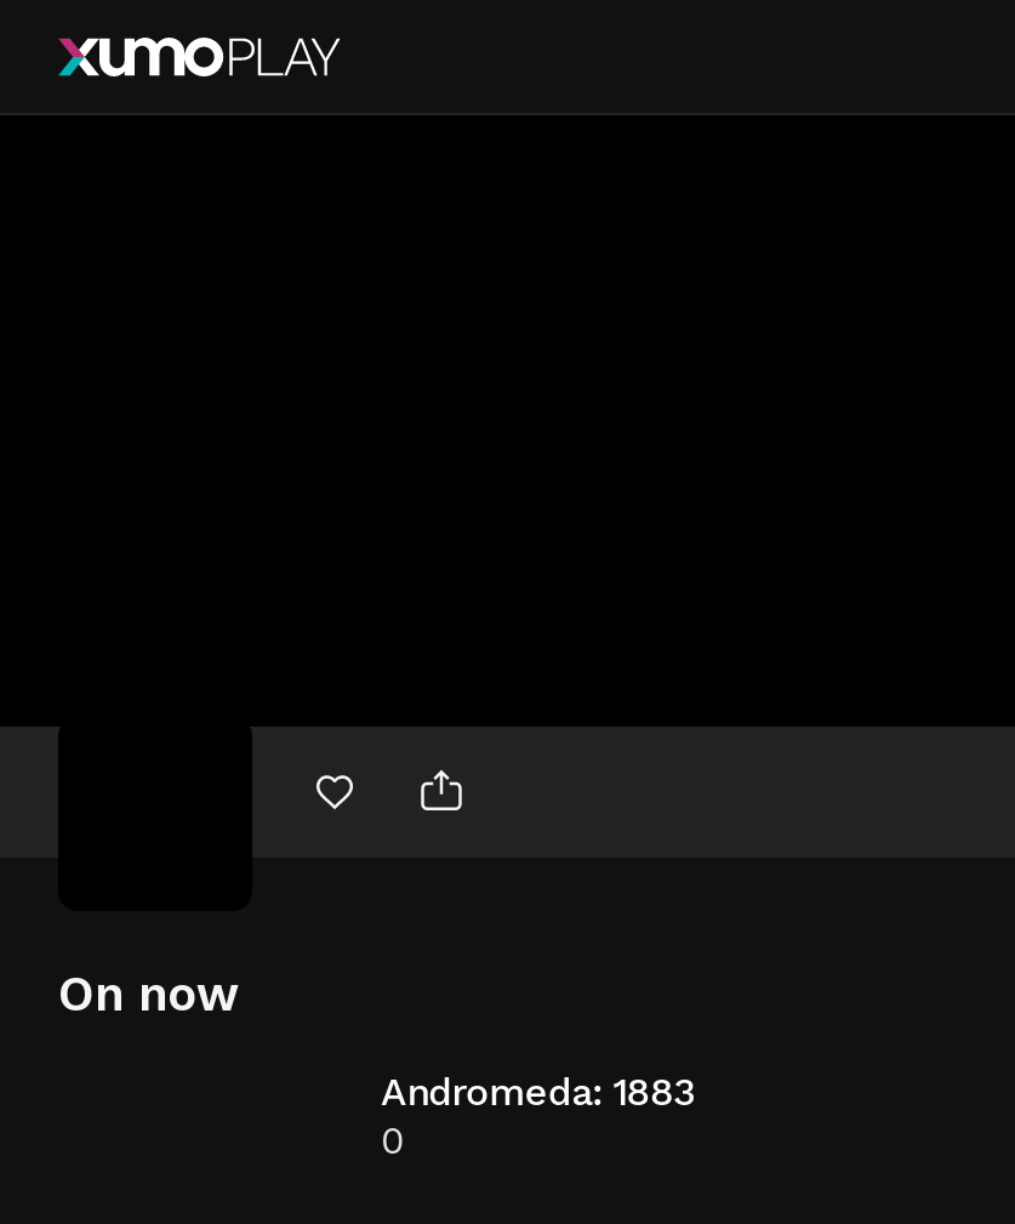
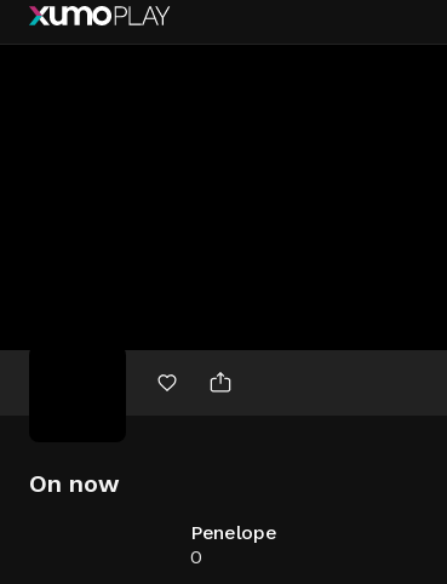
[381,1069,694,1115] Andromeda: 1883 -> [190,521,277,544] Penelope

